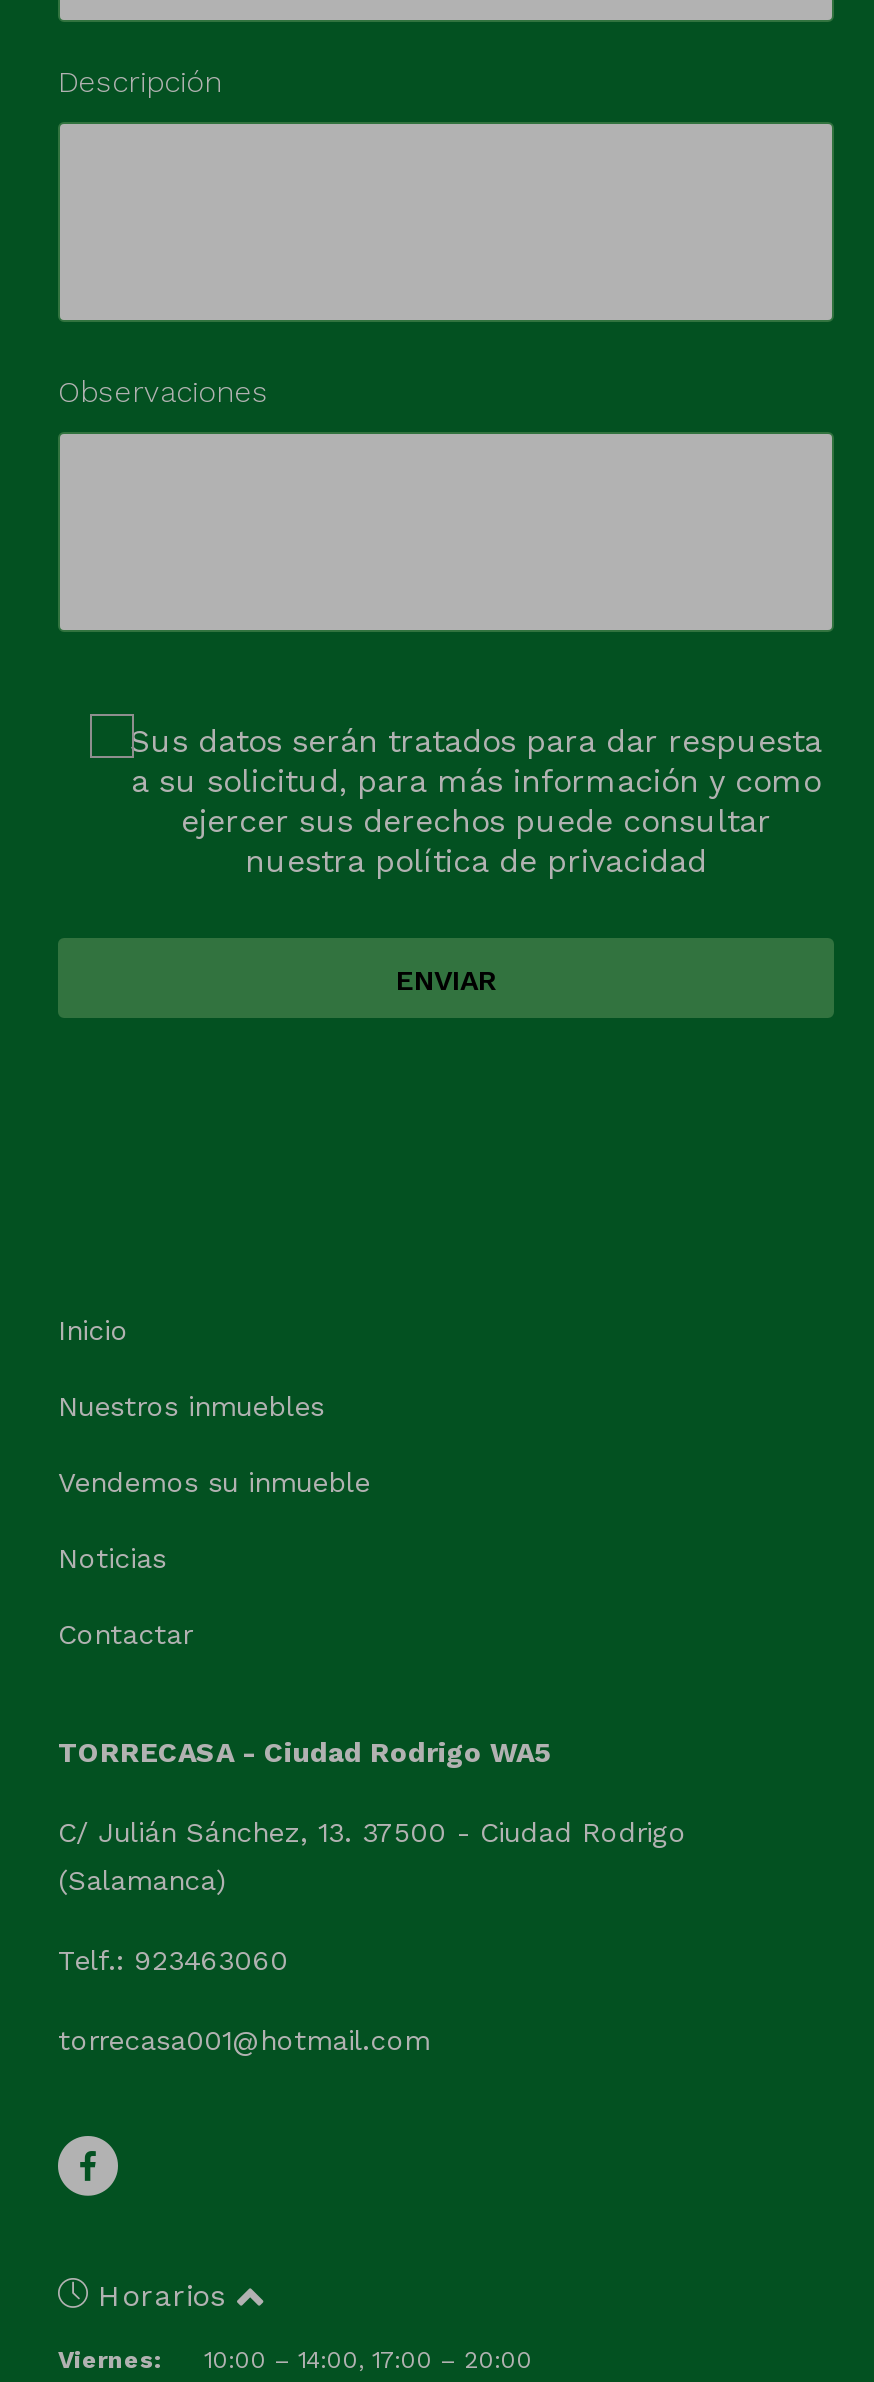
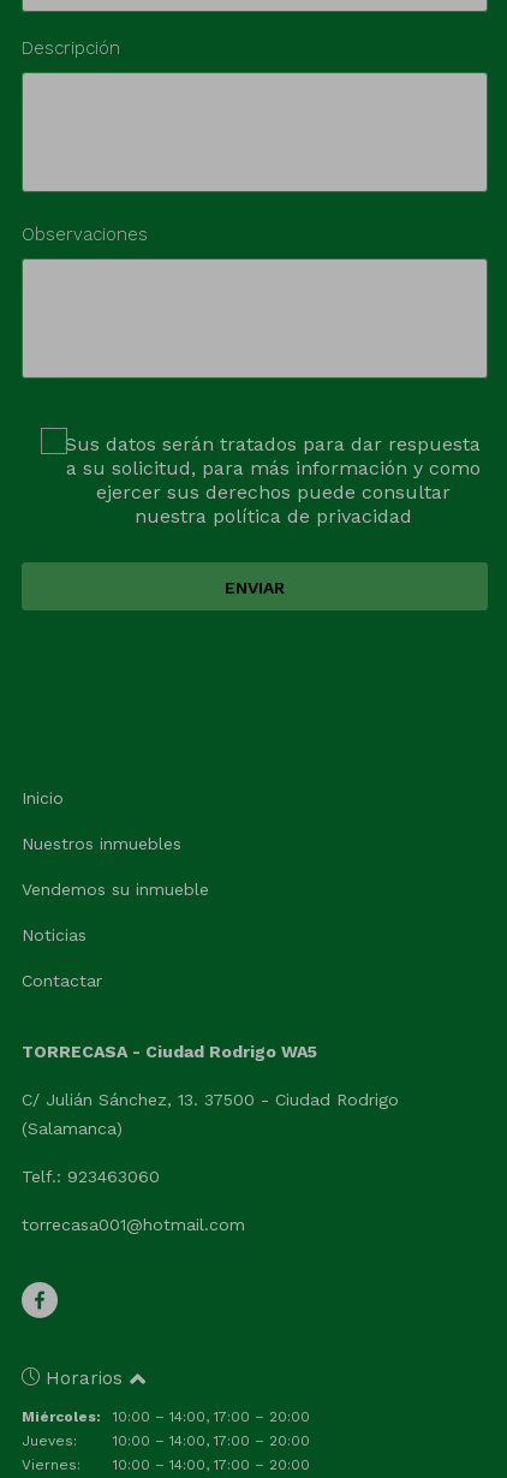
none -> [22,1408,310,1449] Miércoles: | 10:00 – 14:00, 17:00 – 20:00 | Jueves: | 10:00 – 14:00, 17:00 – 20:00

